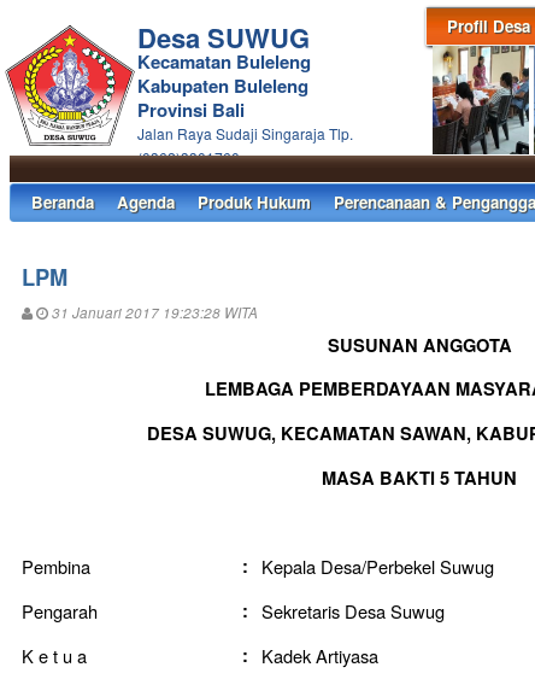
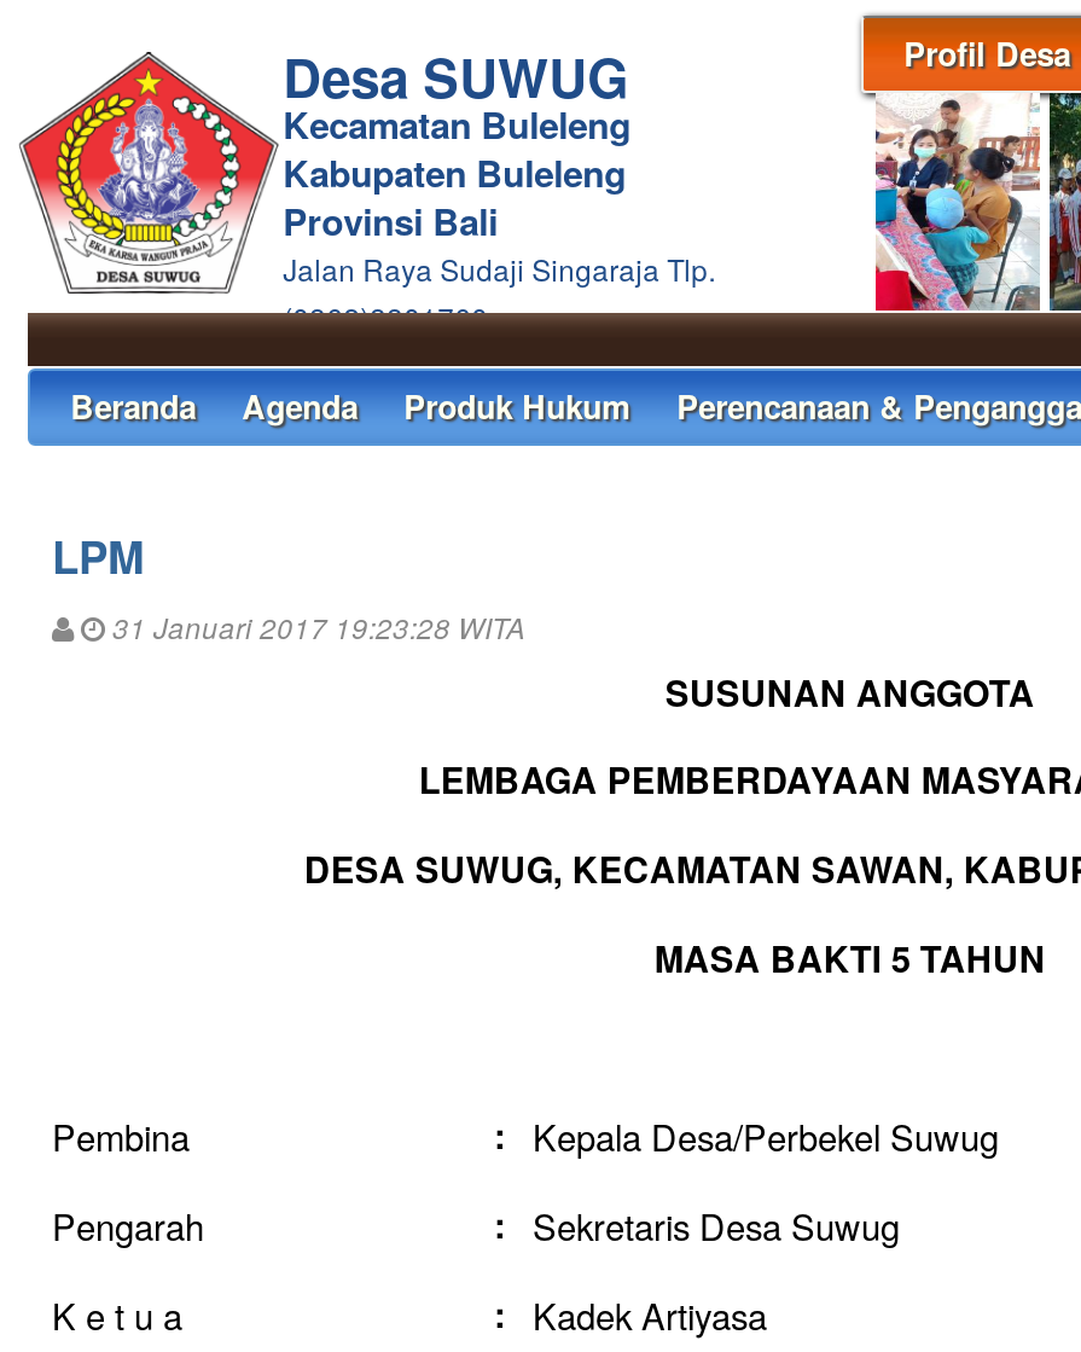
[431,45,531,156] [image] -> [873,91,1074,313] [image]

